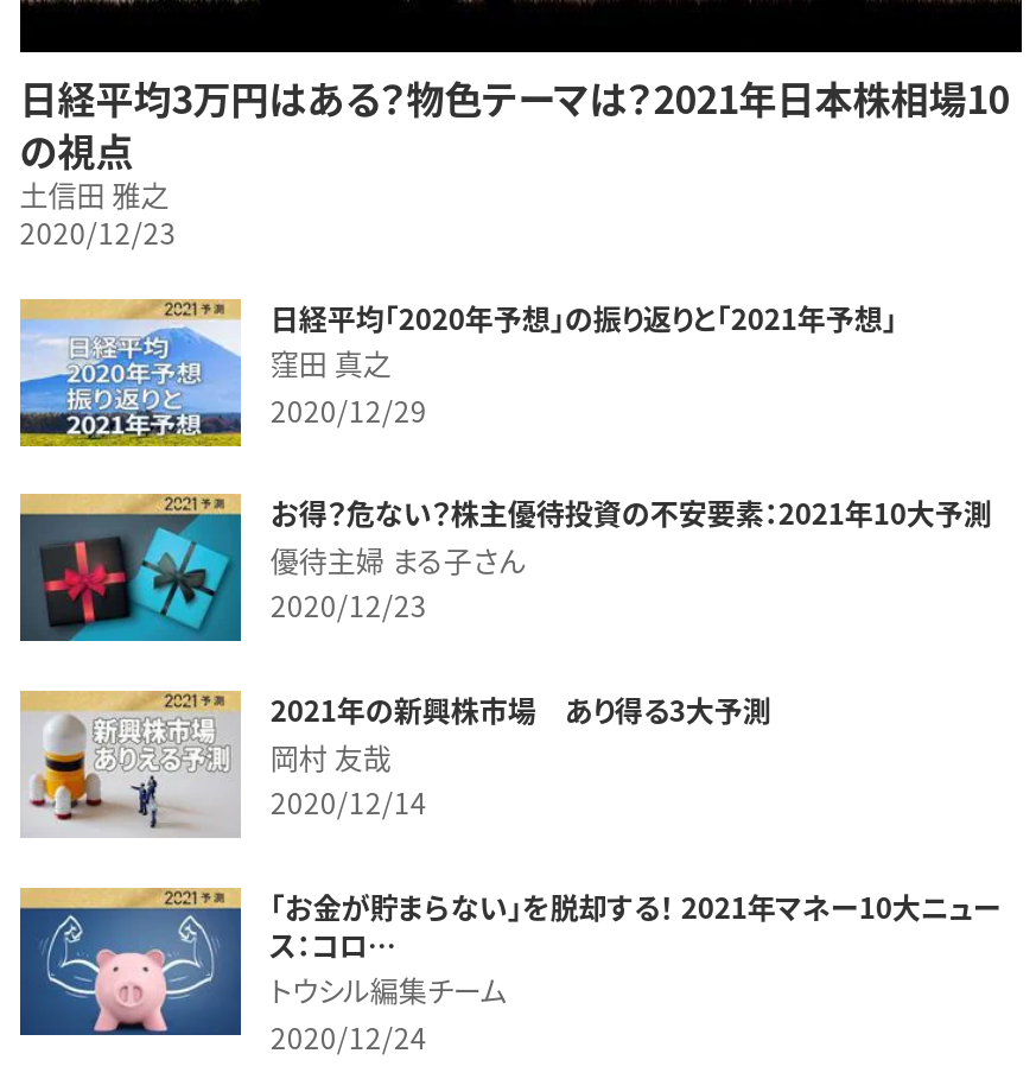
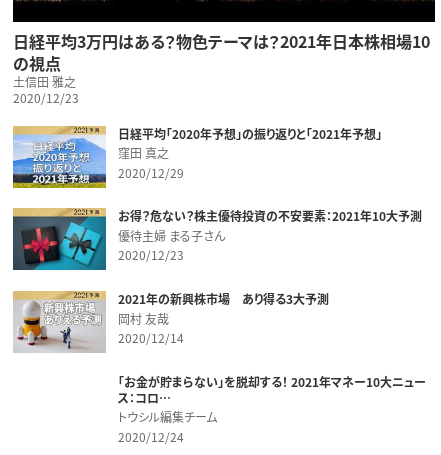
[18,886,243,1037] [image] -> none

